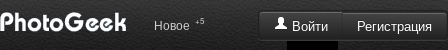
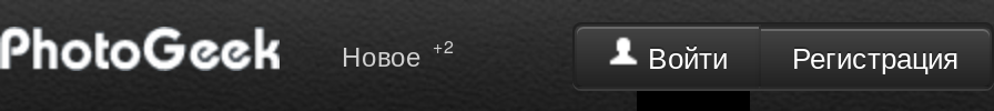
[154,15,204,33] Новое +5 -> [342,33,453,73] Новое +2

